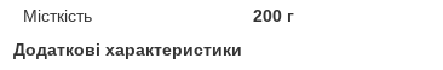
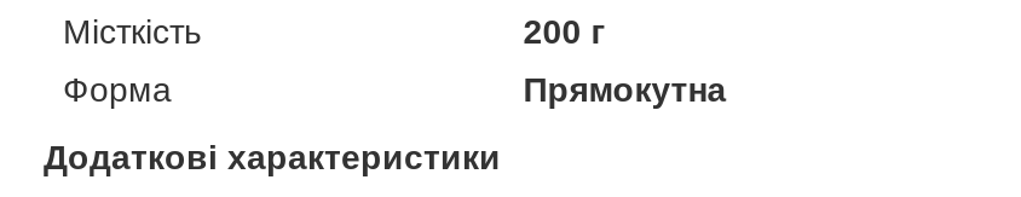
none -> [63,69,726,108] Форма | Прямокутна

